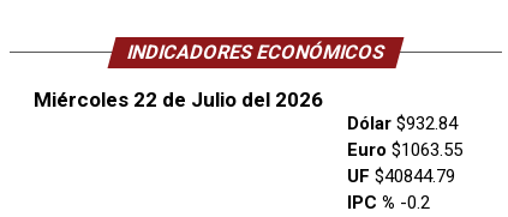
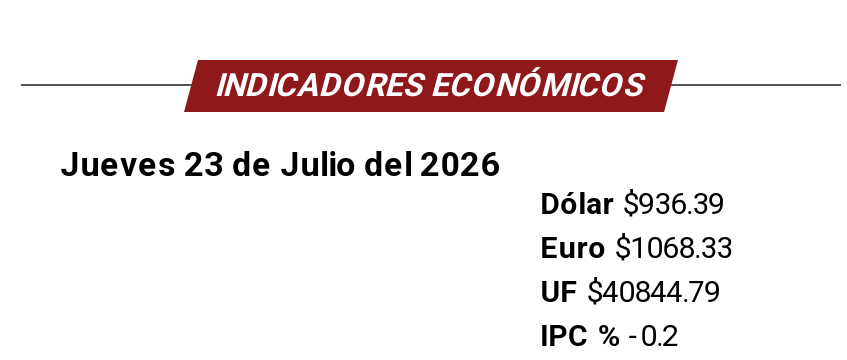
[33,88,323,112] Miércoles 22 de Julio del 2026 -> [60,145,500,185] Jueves 23 de Julio del 2026
[347,113,457,135] Dólar $932.84 -> [540,187,724,223] Dólar $936.39
[347,139,462,161] Euro $1063.55 -> [540,231,732,267] Euro $1068.33

